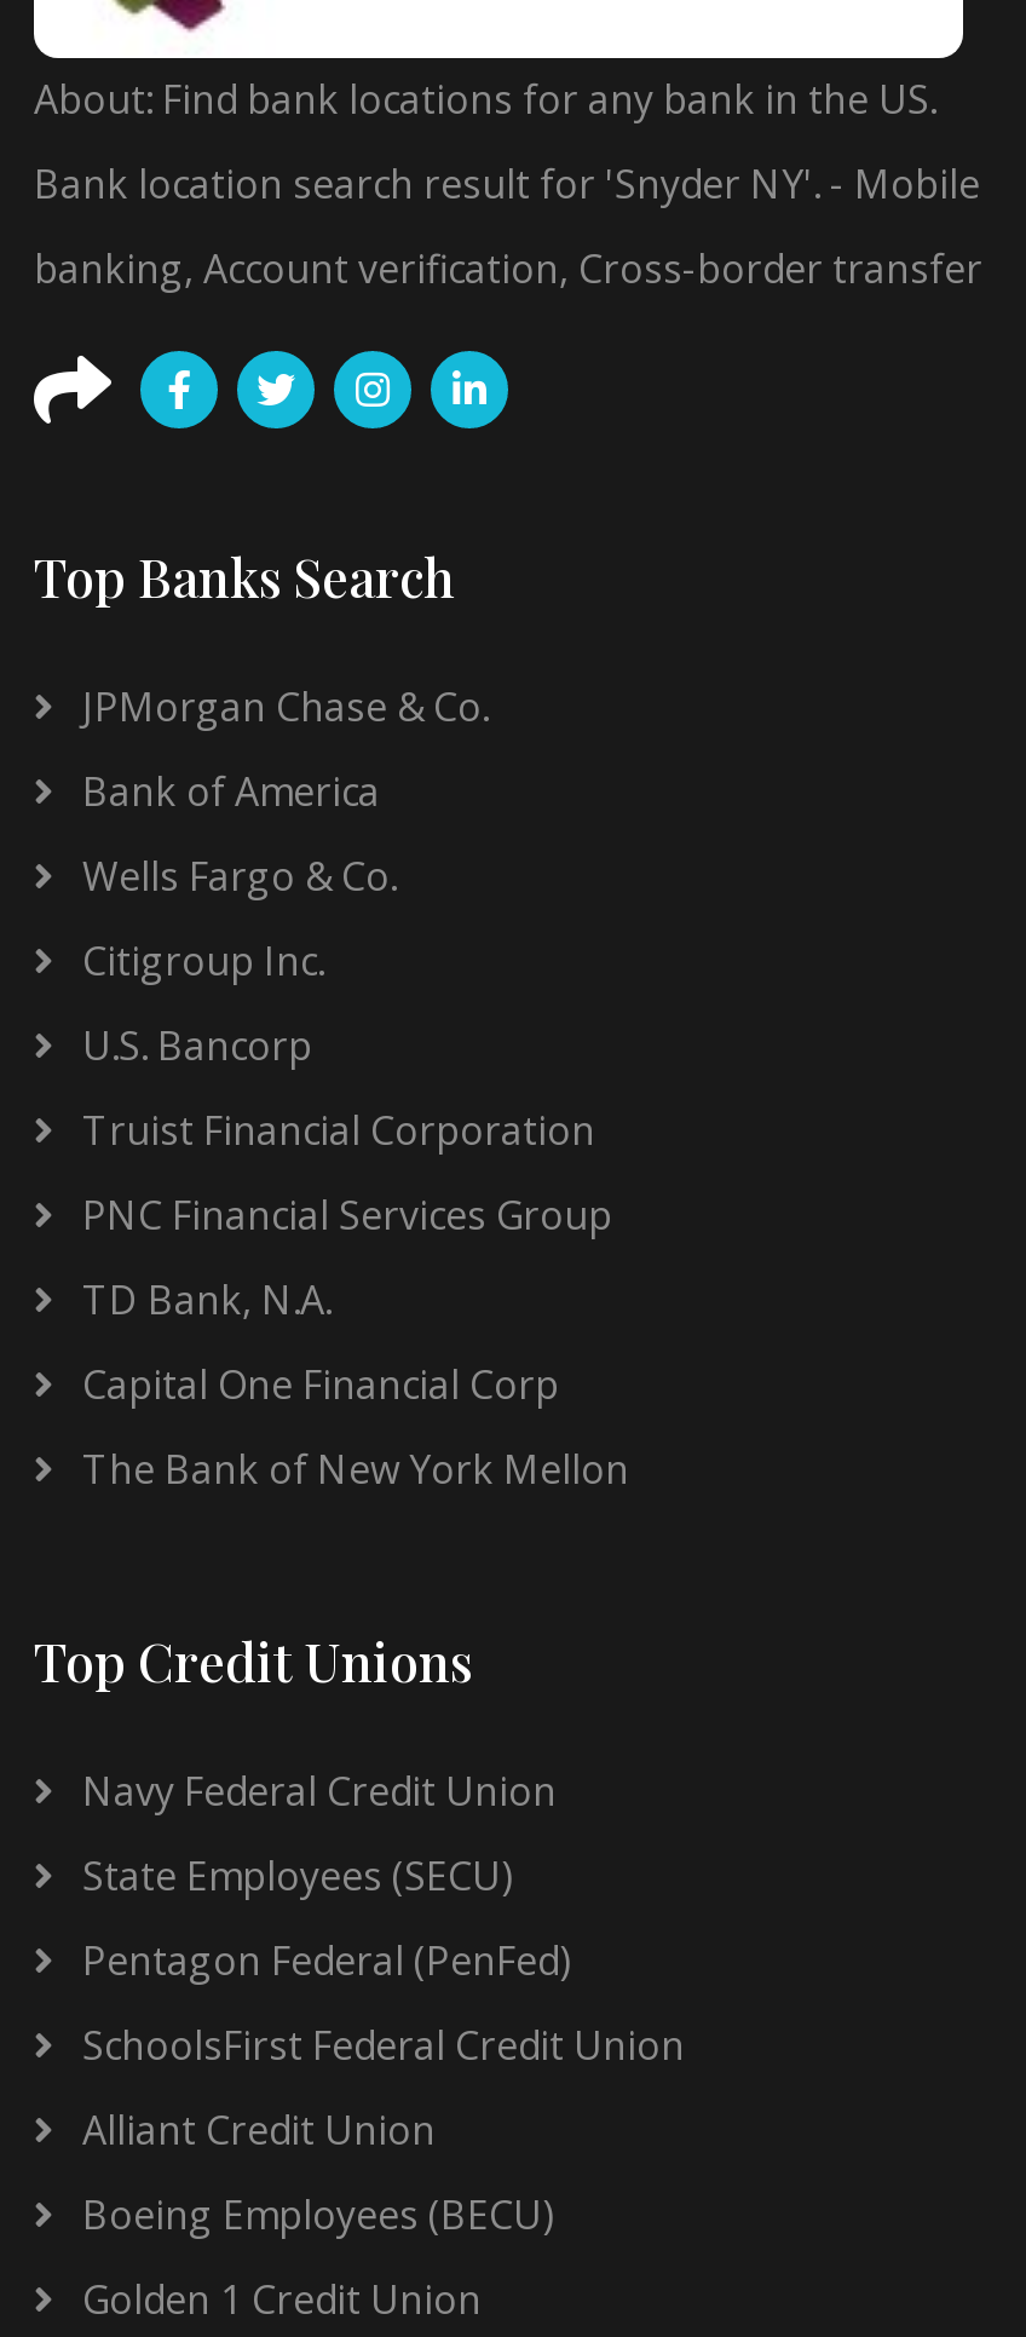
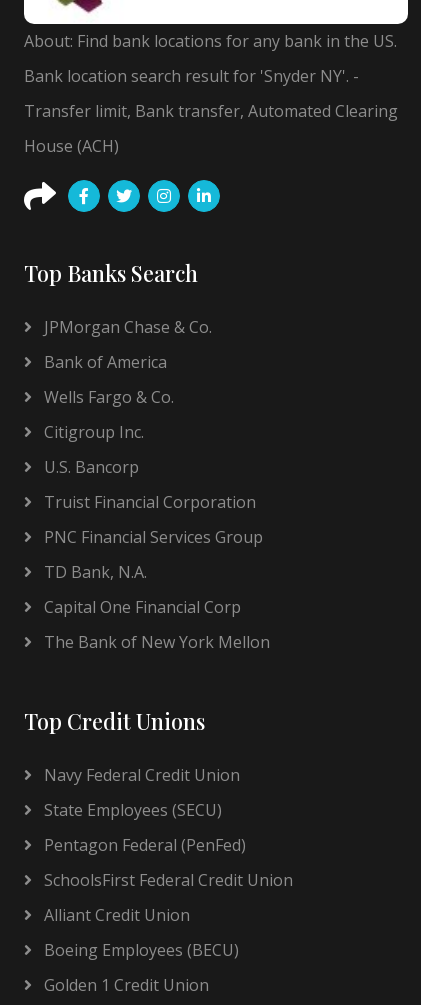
[34,157,982,295] Bank location search result for 'Snyder NY'. - Mobile | banking, Account verification, Cross-border transfer -> [24,65,398,157] Bank location search result for 'Snyder NY'. - | Transfer limit, Bank transfer, Automated Clearing | House (ACH)

